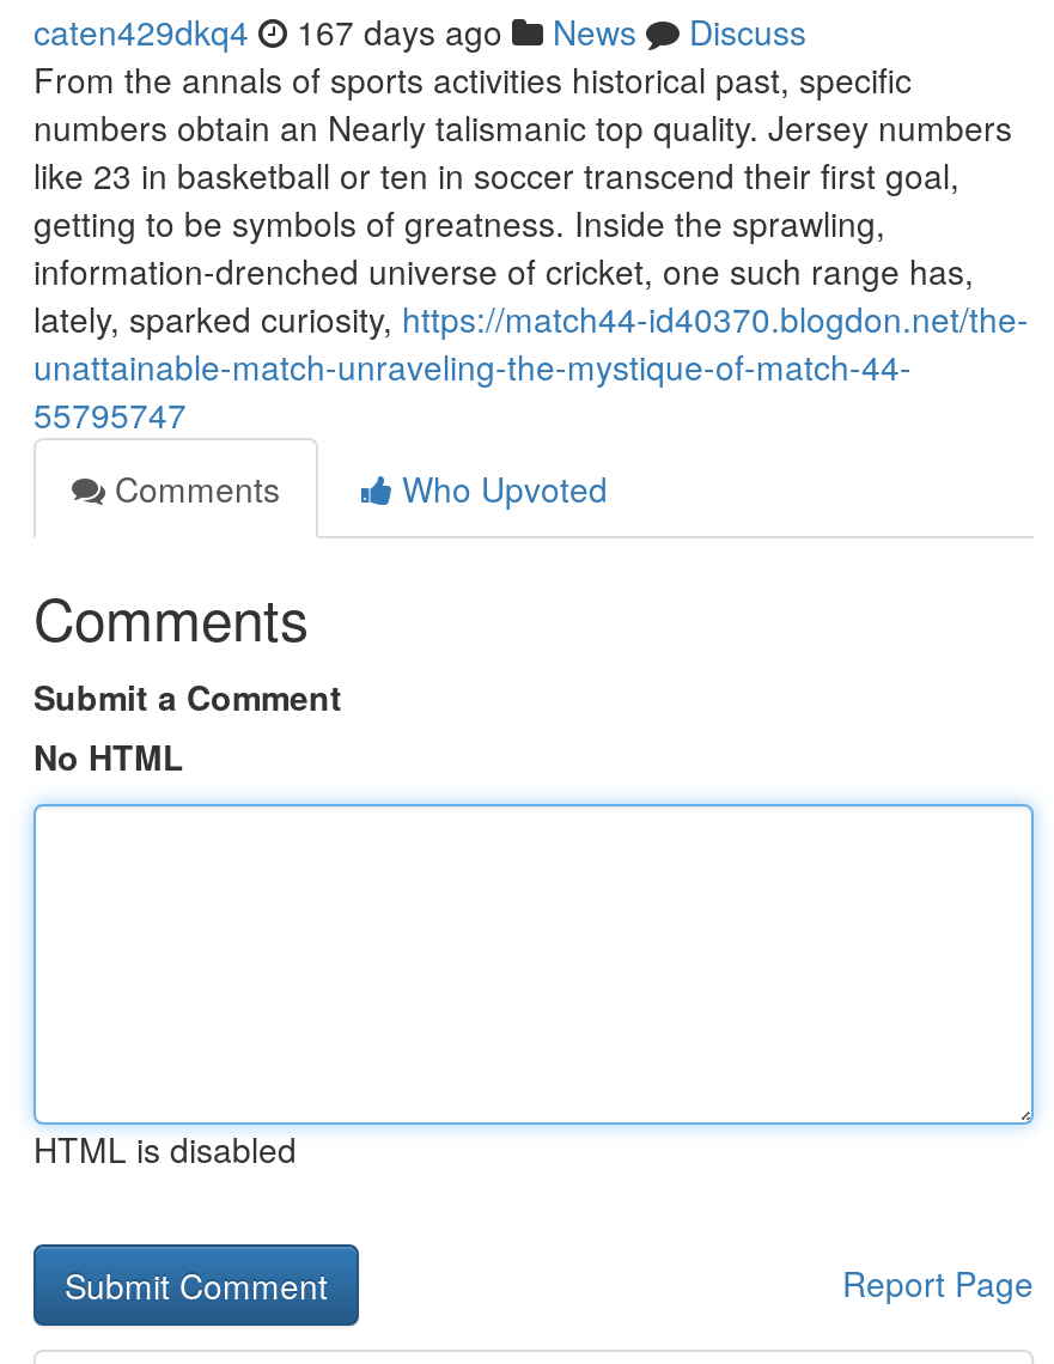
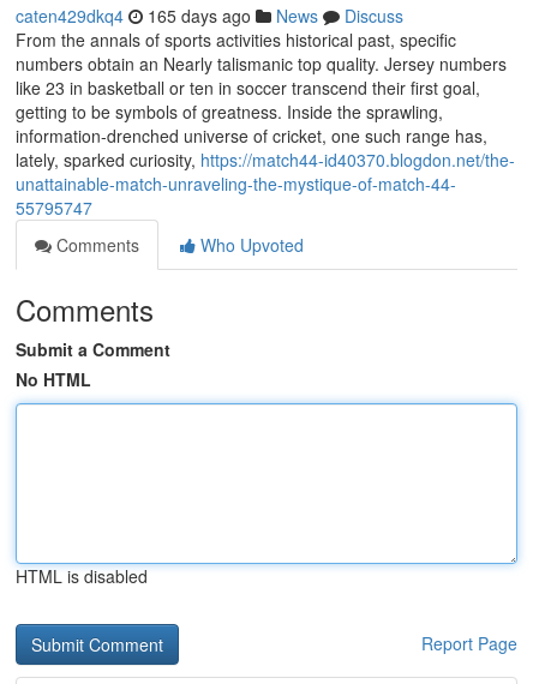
[33,7,806,55] caten429dkq4 167 days ago News Discuss -> [16,4,403,28] caten429dkq4 165 days ago News Discuss

